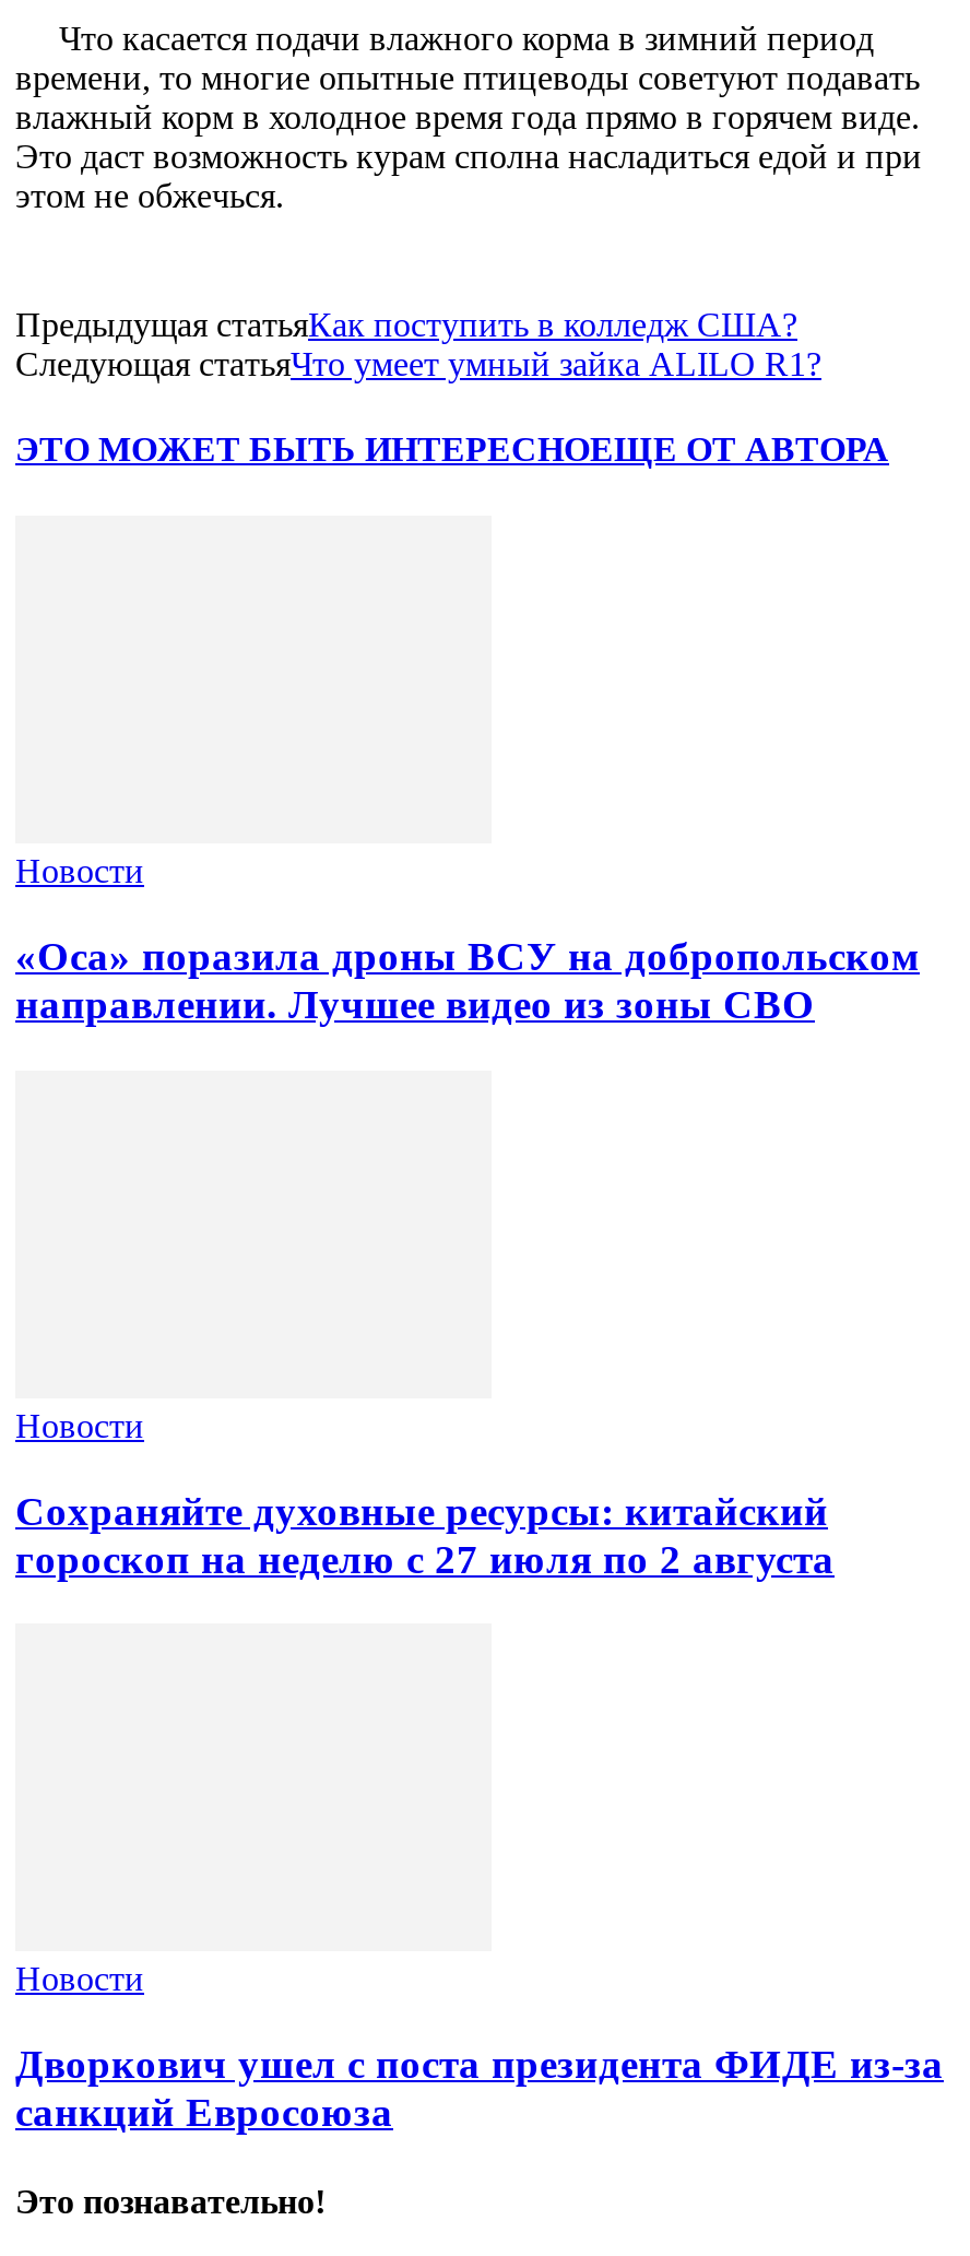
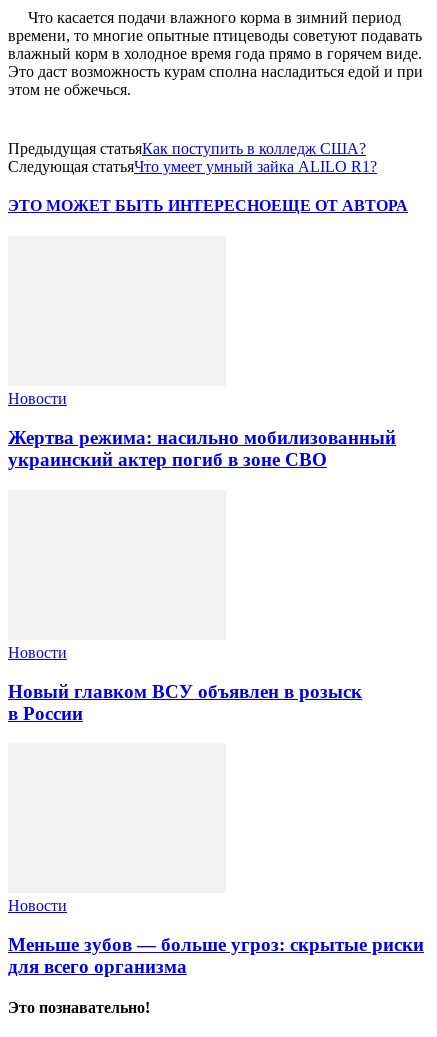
[15,933,920,1027] «Оса» поразила дроны ВСУ на добропольском | направлении. Лучшее видео из зоны СВО -> [8,427,396,470] Жертва режима: насильно мобилизованный | украинский актер погиб в зоне СВО
[15,1487,835,1581] Сохраняйте духовные ресурсы: китайский | гороскоп на неделю с 27 июля по 2 августа -> [8,680,362,723] Новый главком ВСУ объявлен в розыск | в России
[15,2041,944,2135] Дворкович ушел с поста президента ФИДЕ из-за | санкций Евросоюза -> [8,934,424,977] Меньше зубов — больше угроз: скрытые риски | для всего организма

